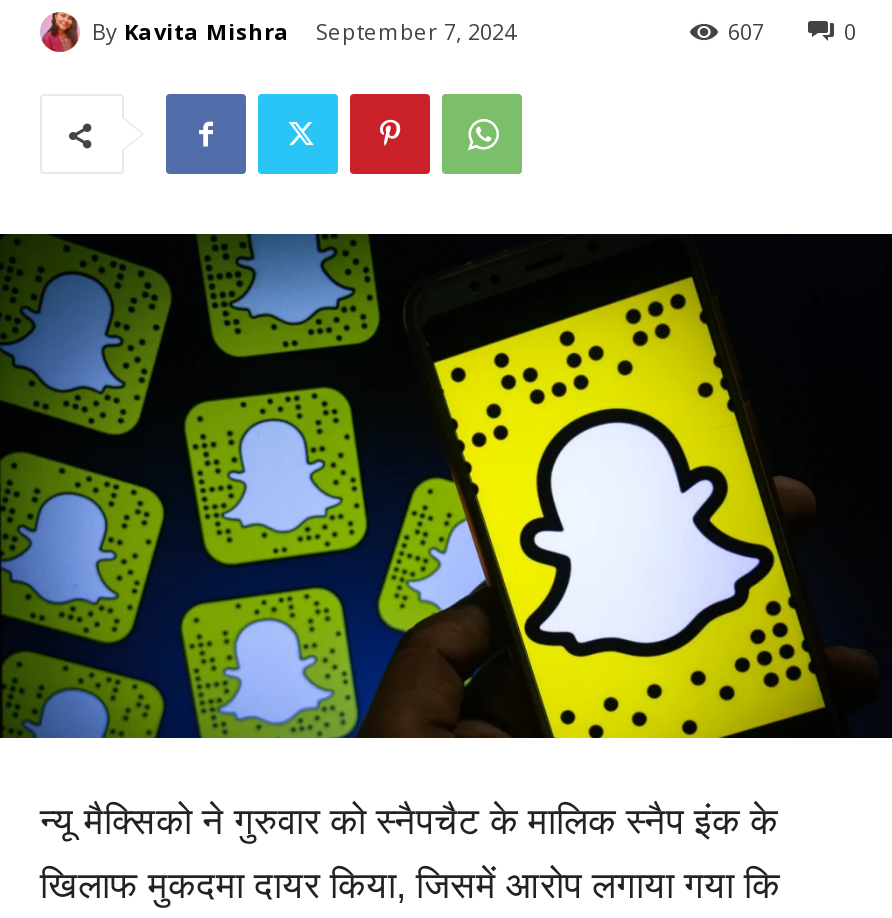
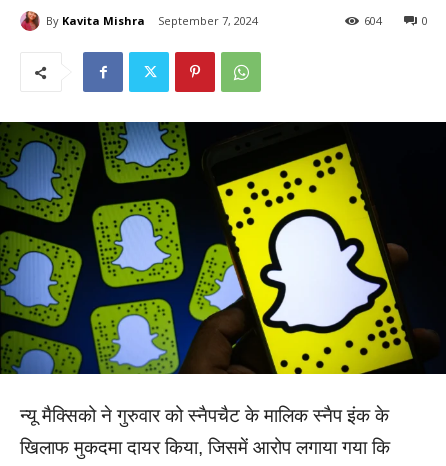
[728,16,764,46] 607 -> [364,13,382,28] 604

